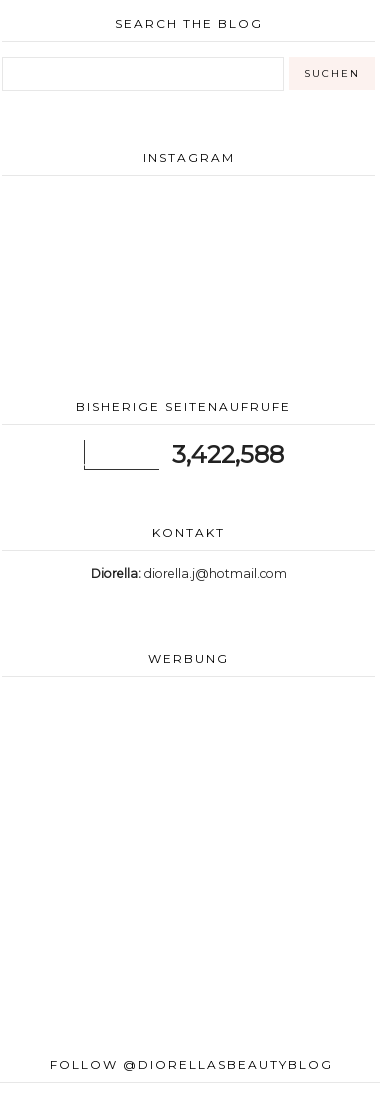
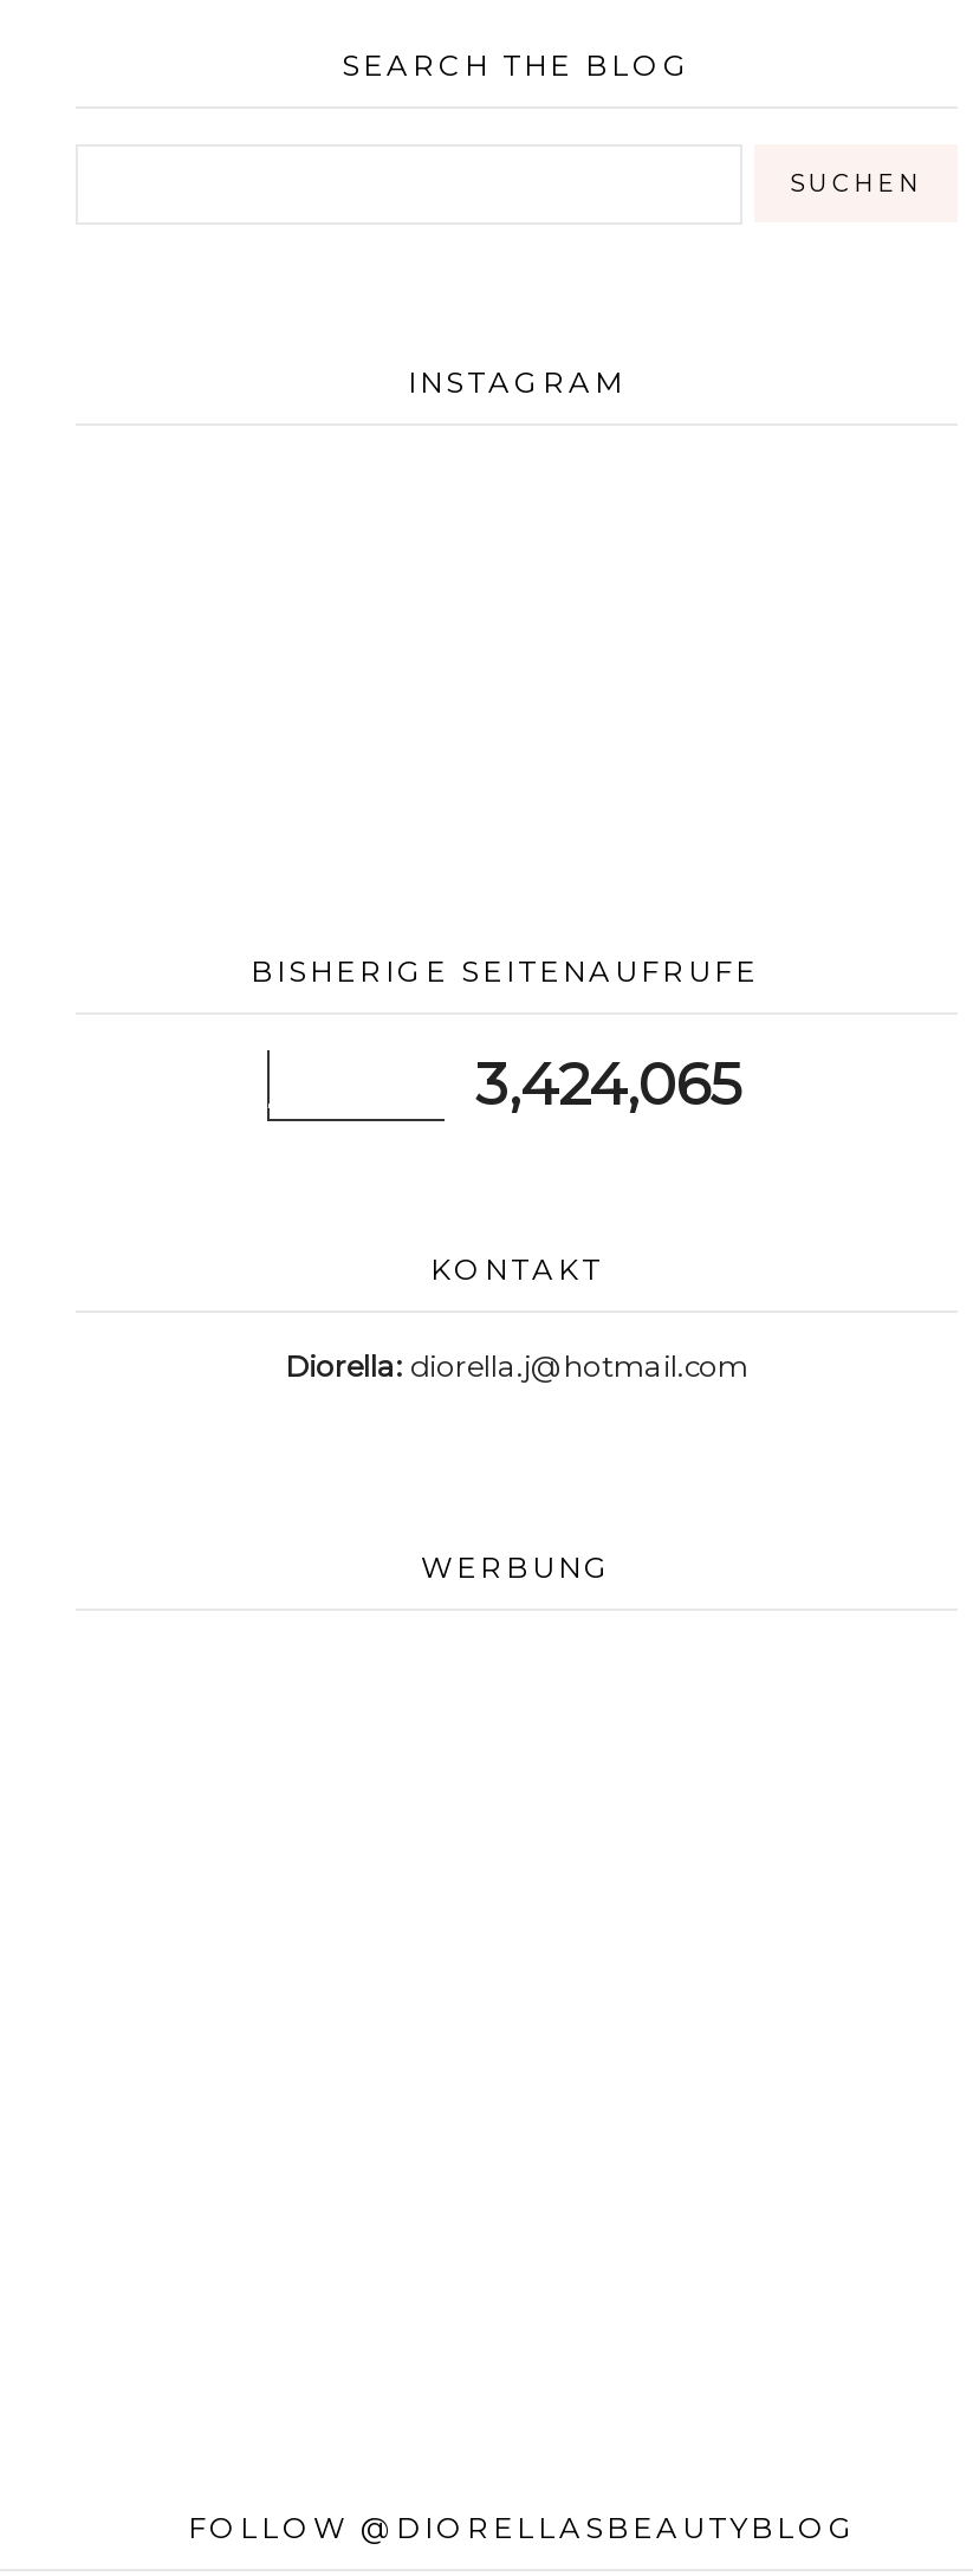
[171,440,283,469] 3,422,588 -> [475,1051,742,1119] 3,424,065

